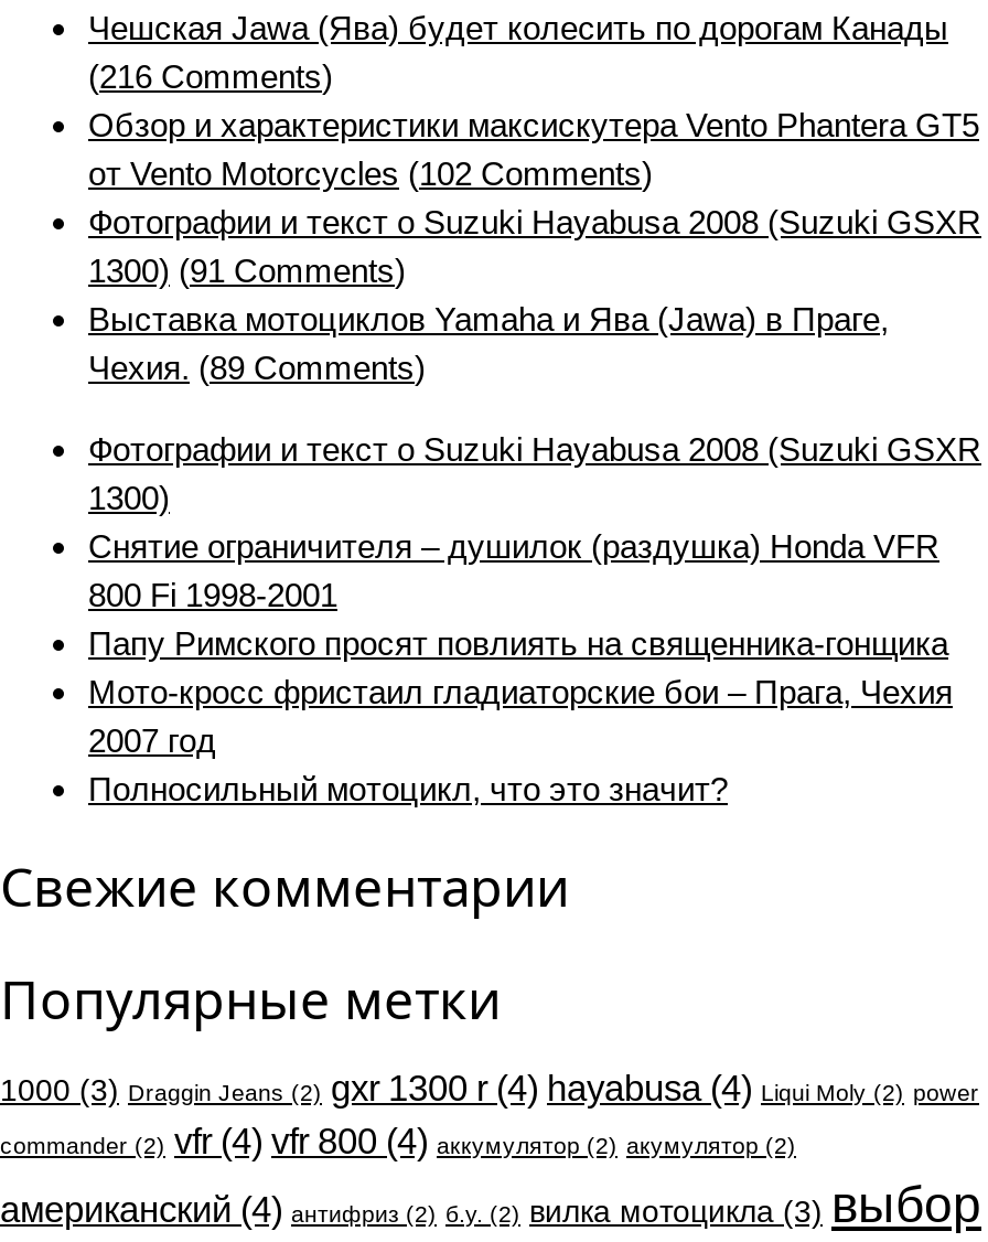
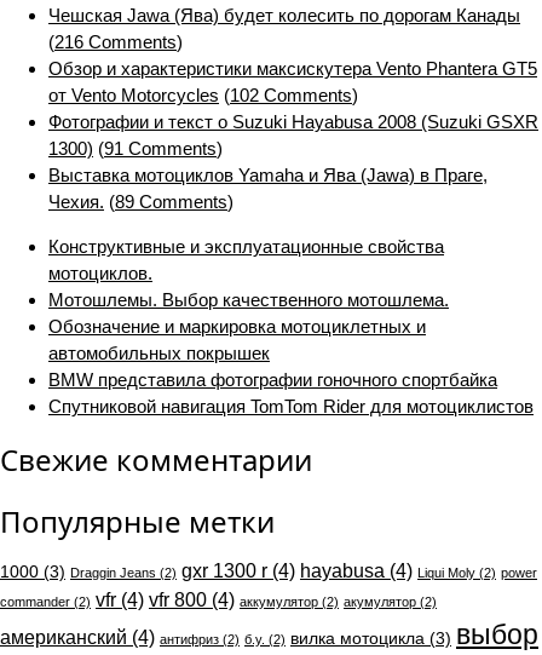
[88,430,981,807] Фотографии и текст о Suzuki Hayabusa 2008 (Suzuki GSXR | 1300) | Снятие ограничителя – душилок (раздушка) Honda VFR | 800 Fi 1998-2001 | Папу Римского просят повлиять на священника-гонщика | Мото-кросс фристаил гладиаторские бои – Прага, Чехия | 2007 год | Полносильный мотоцикл, что это значит? -> [48,236,534,416] Конструктивные и эксплуатационные свойства | мотоциклов. | Мотошлемы. Выбор качественного мотошлема. | Обозначение и маркировка мотоциклетных и | автомобильных покрышек | BMW представила фотографии гоночного спортбайка | Cпутниковой навигация TomTom Rider для мотоциклистов

